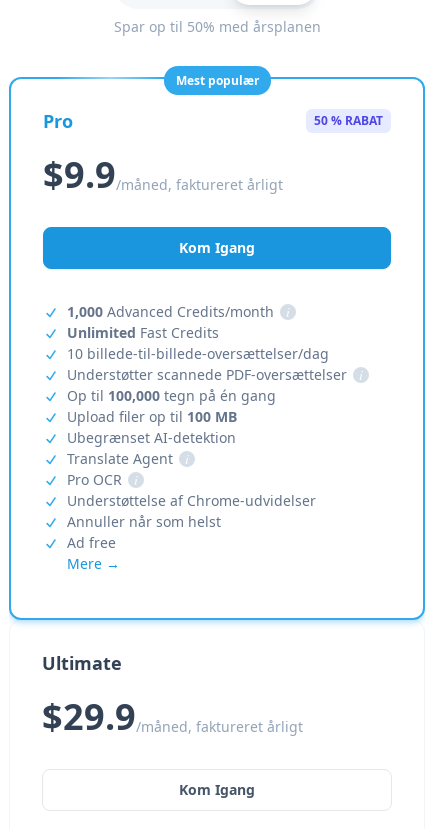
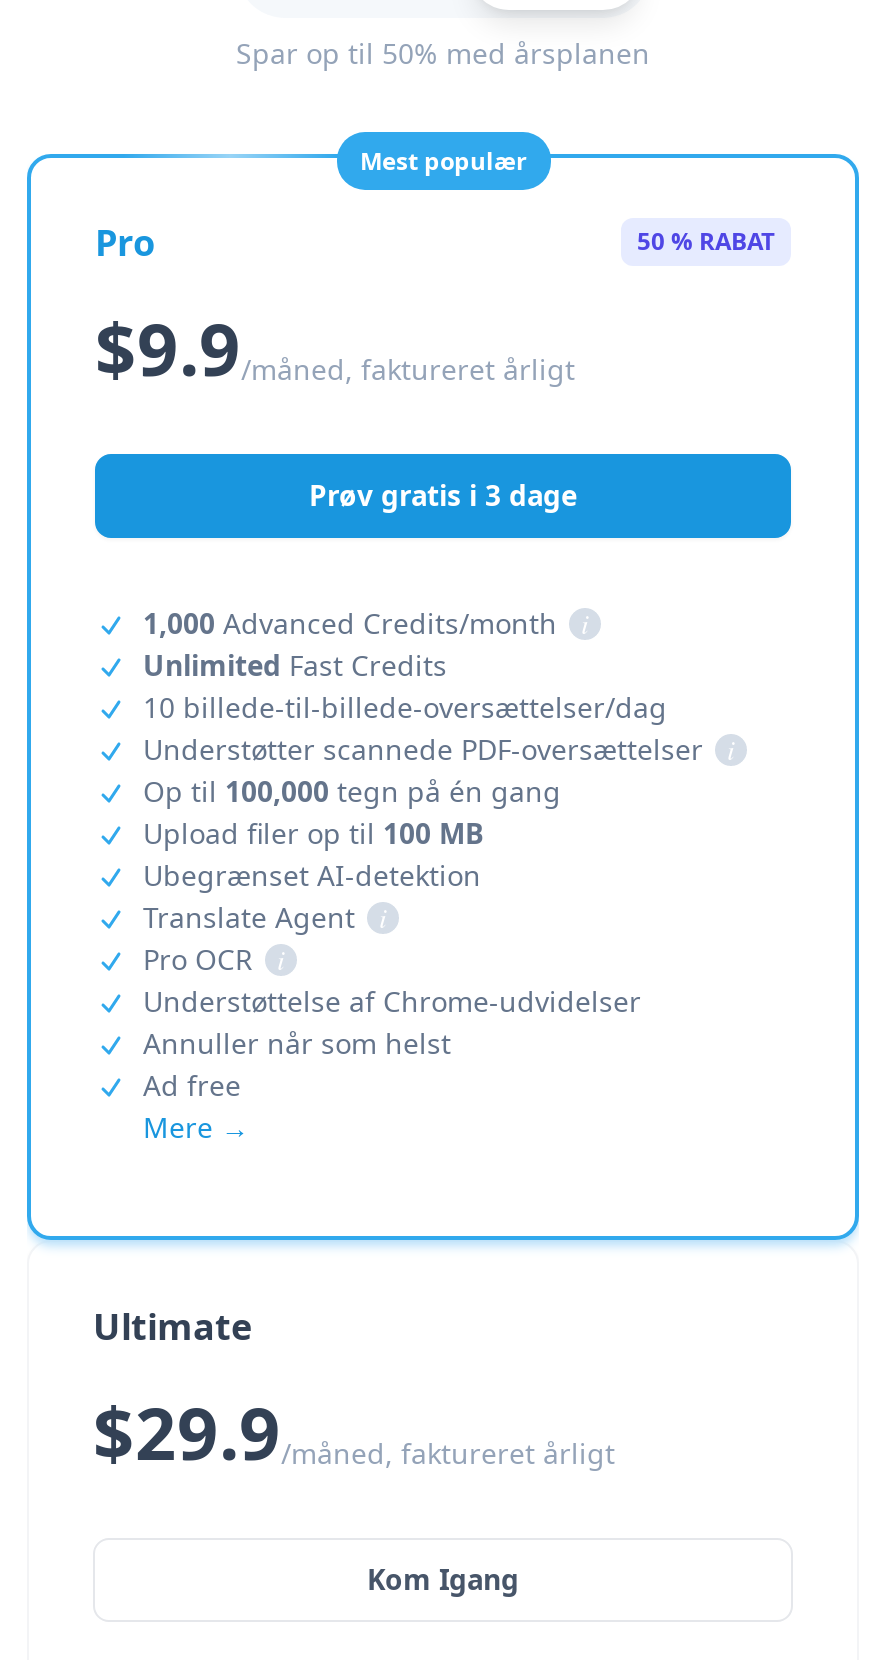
[179,238,255,257] Kom Igang -> [309,476,577,514] Prøv gratis i 3 dage

